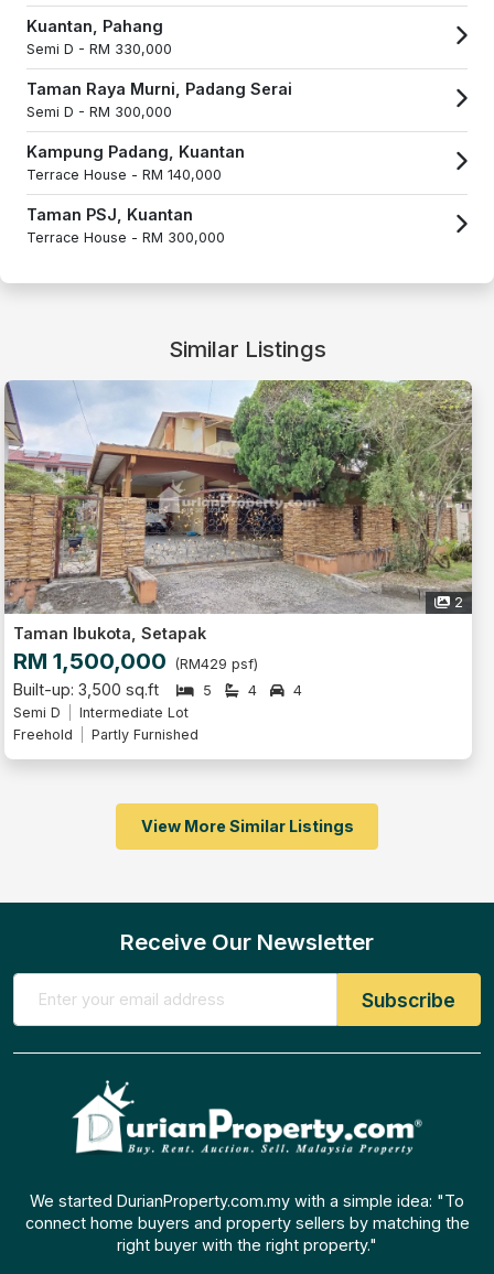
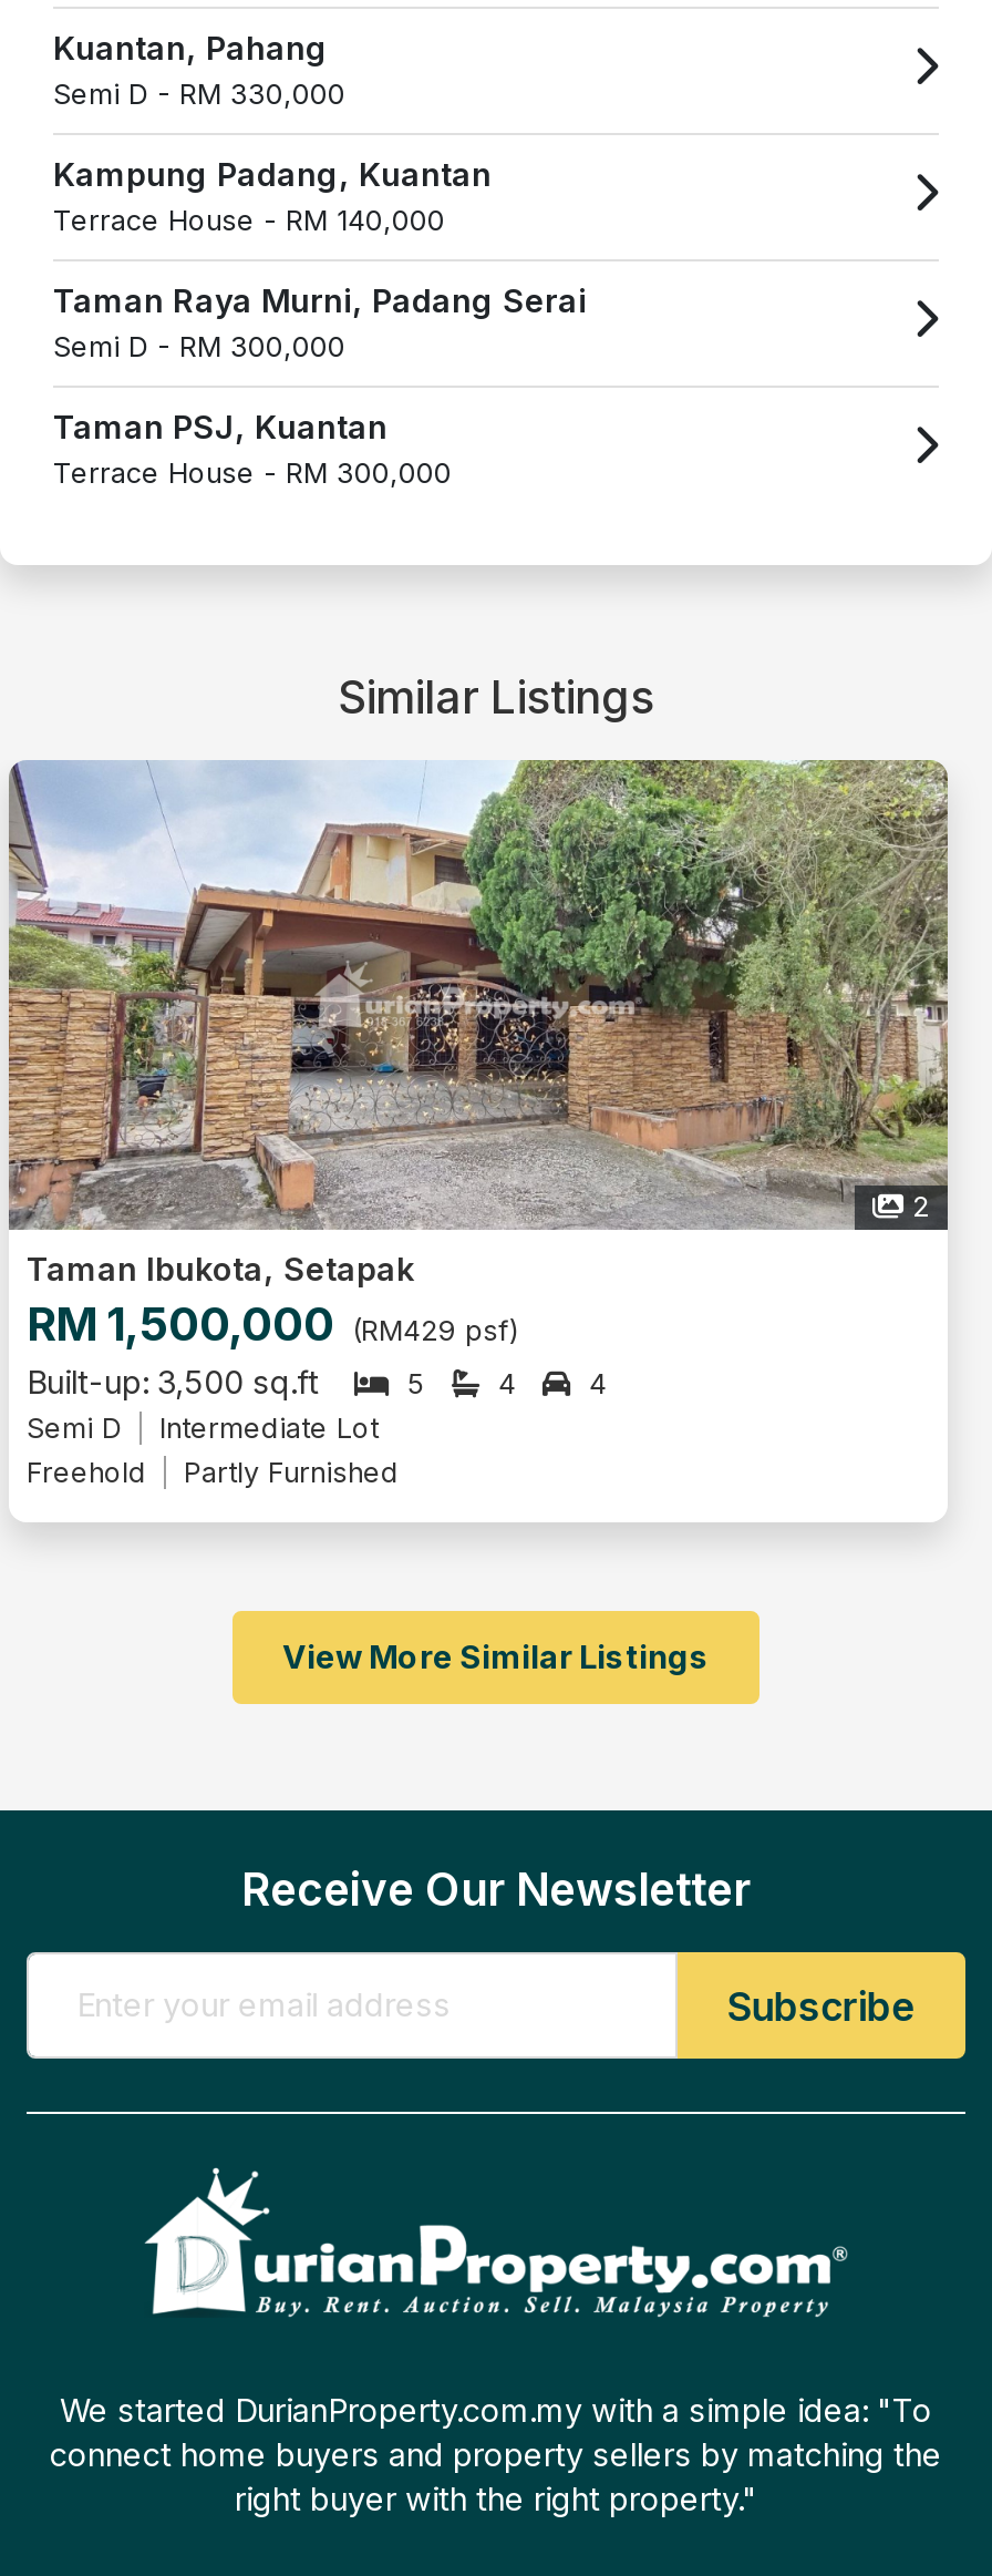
moved [26,79,292,120] -> [53,280,587,362]: Taman Raya Murni, Padang Serai | Semi D - RM 300,000
moved [26,142,245,182] -> [53,154,492,236]: Kampung Padang, Kuantan | Terrace House - RM 140,000

